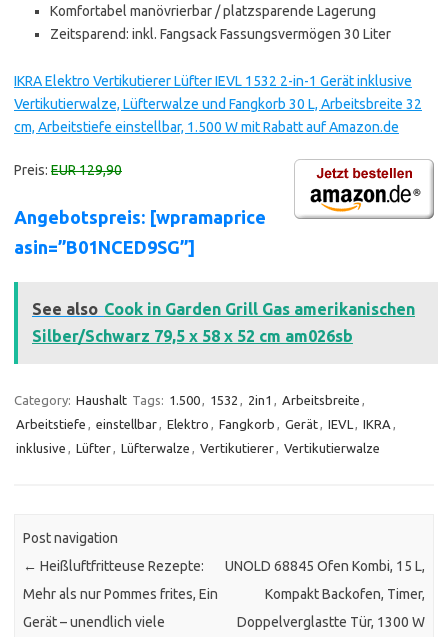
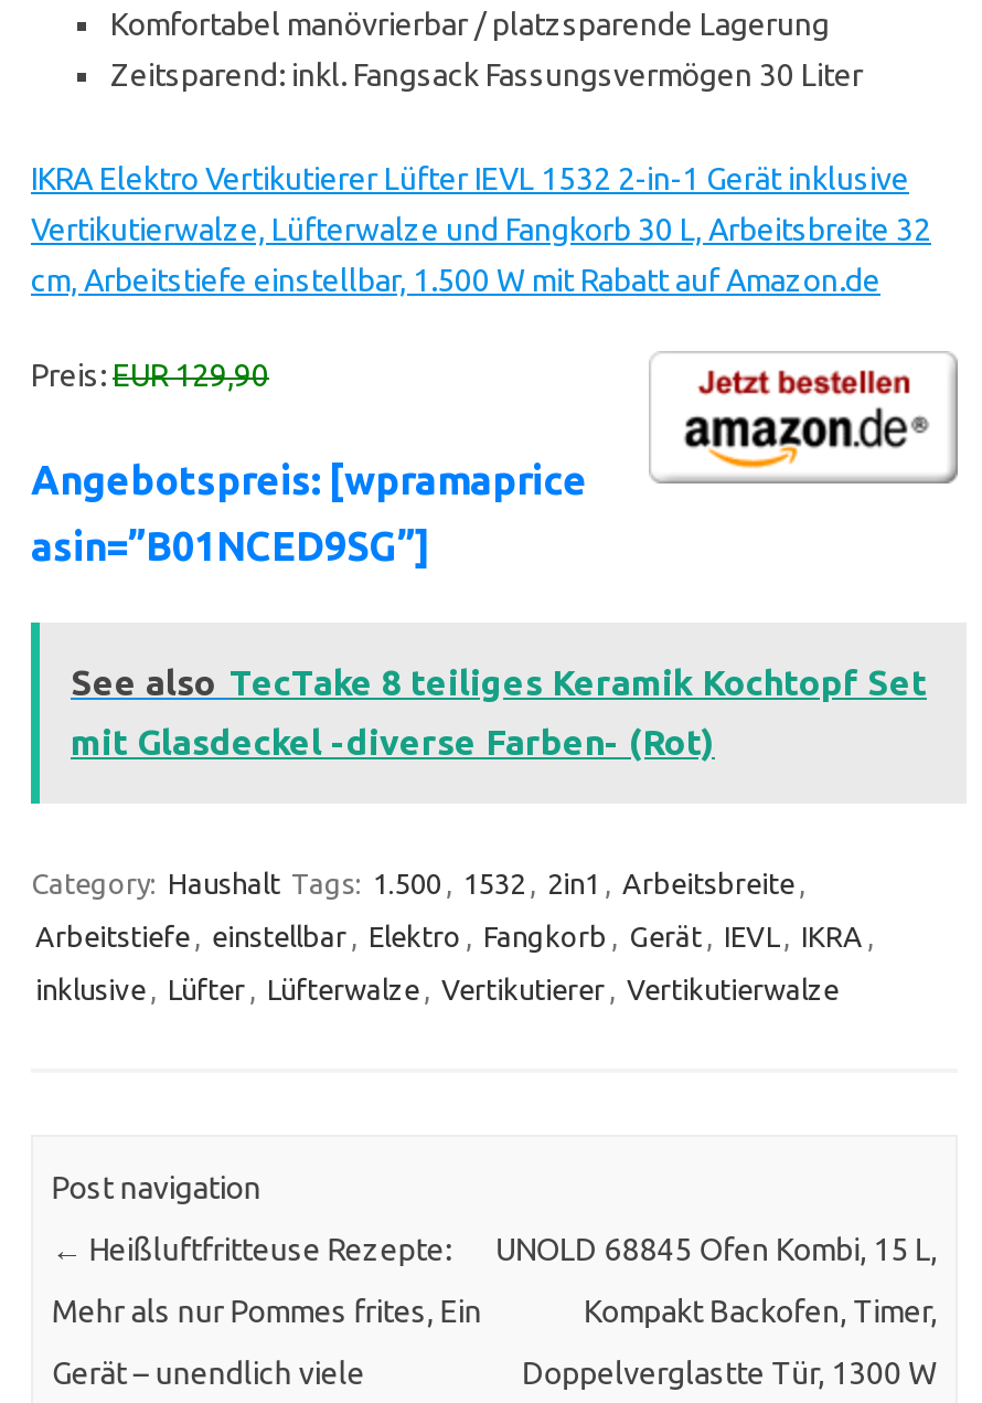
[32,300,415,318] See also Cook in Garden Grill Gas amerikanischen -> [71,663,927,702] See also TecTake 8 teiliges Keramik Kochtopf Set
[32,327,353,345] Silber/Schwarz 79,5 x 58 x 52 cm am026sb -> [71,722,715,762] mit Glasdeckel -diverse Farben- (Rot)

